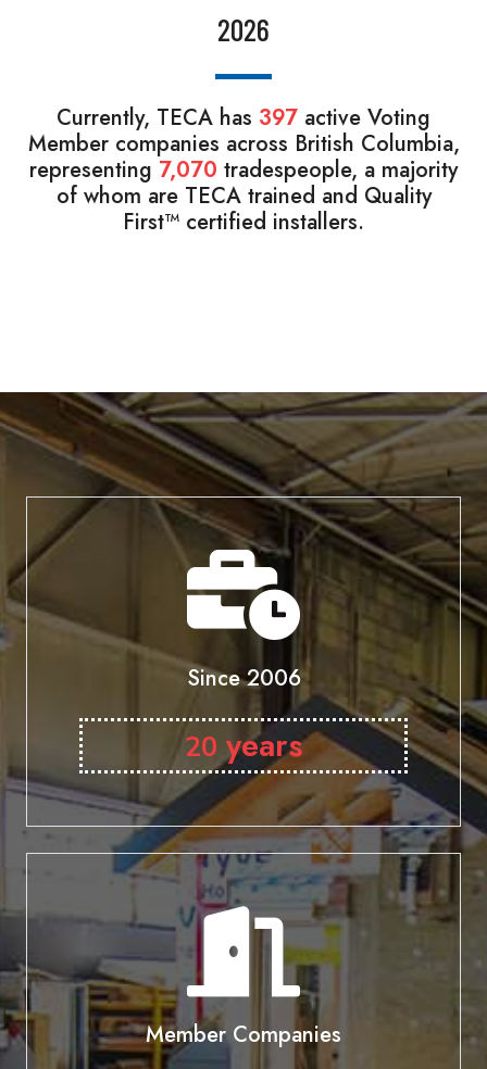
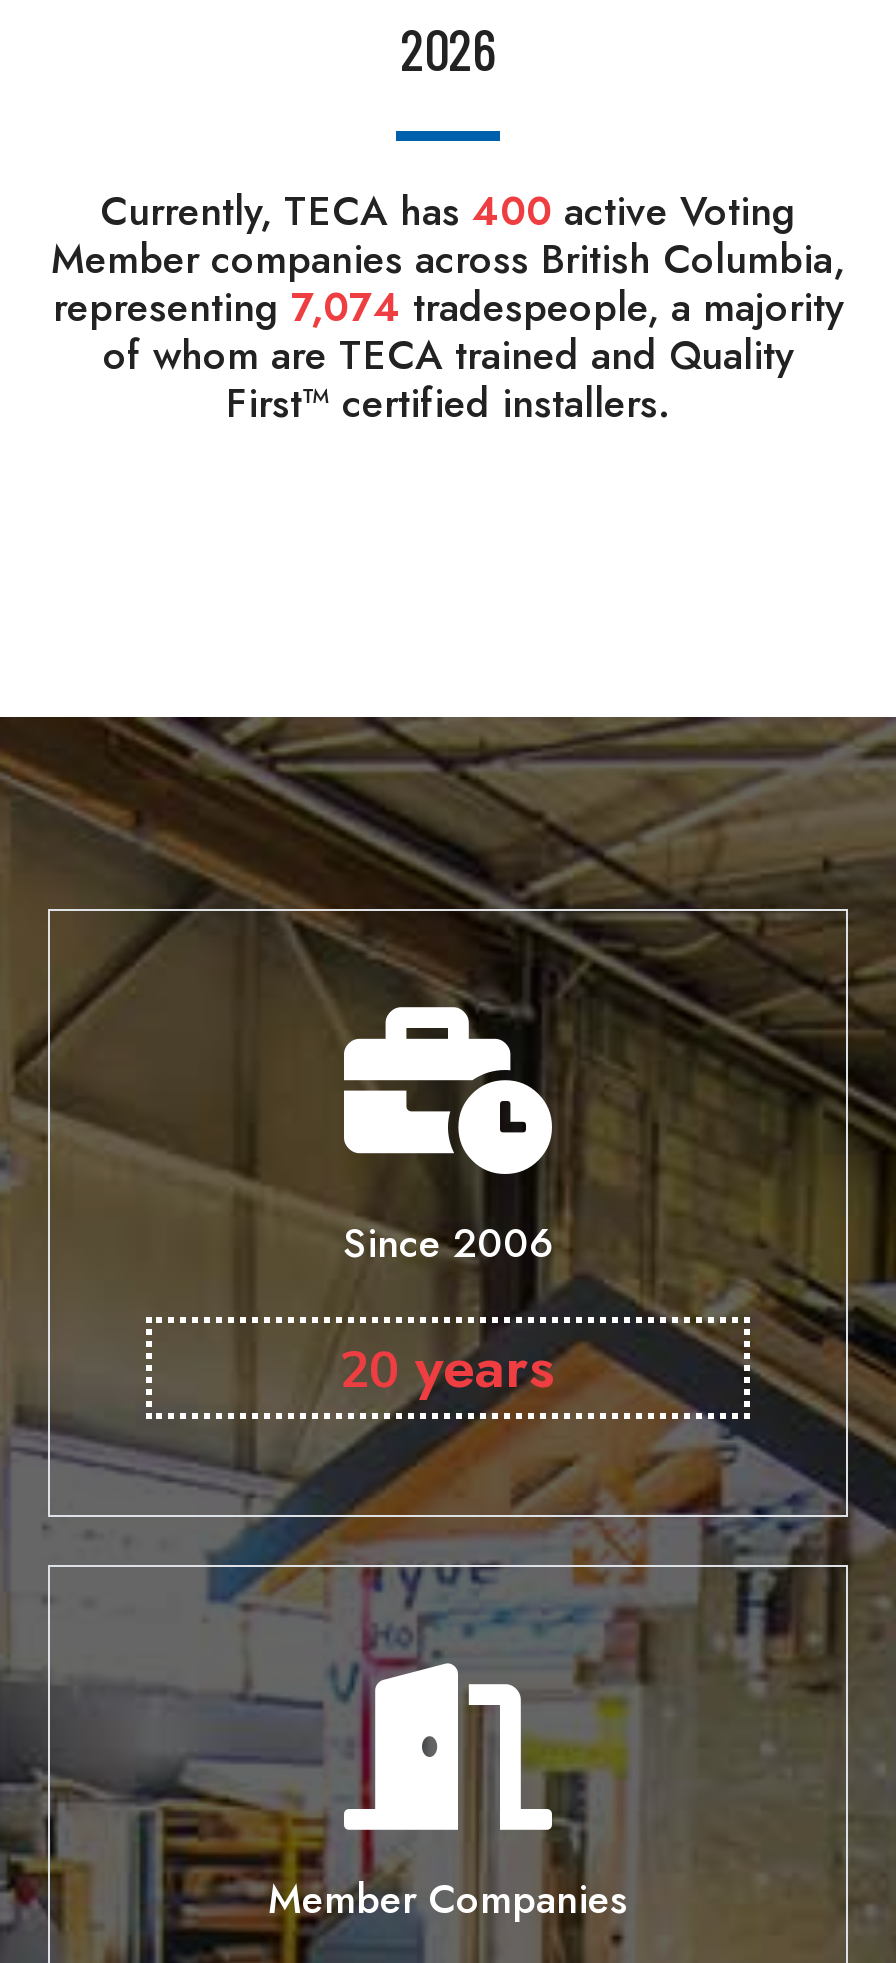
[57,102,430,134] Currently, TECA has 397 active Voting -> [100,183,796,241] Currently, TECA has 400 active Voting
[29,154,458,186] representing 7,070 tradespeople, a majority -> [53,279,843,337] representing 7,074 tradespeople, a majority

